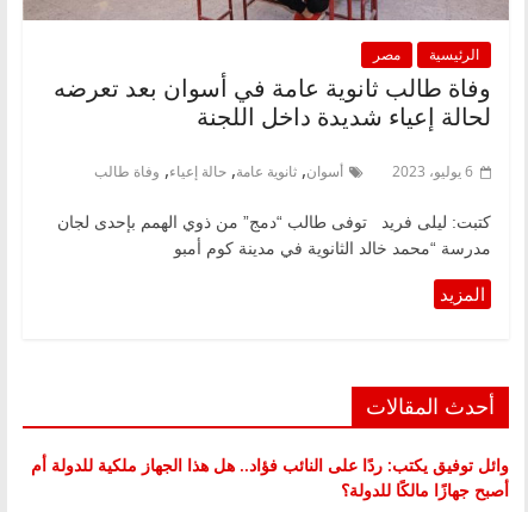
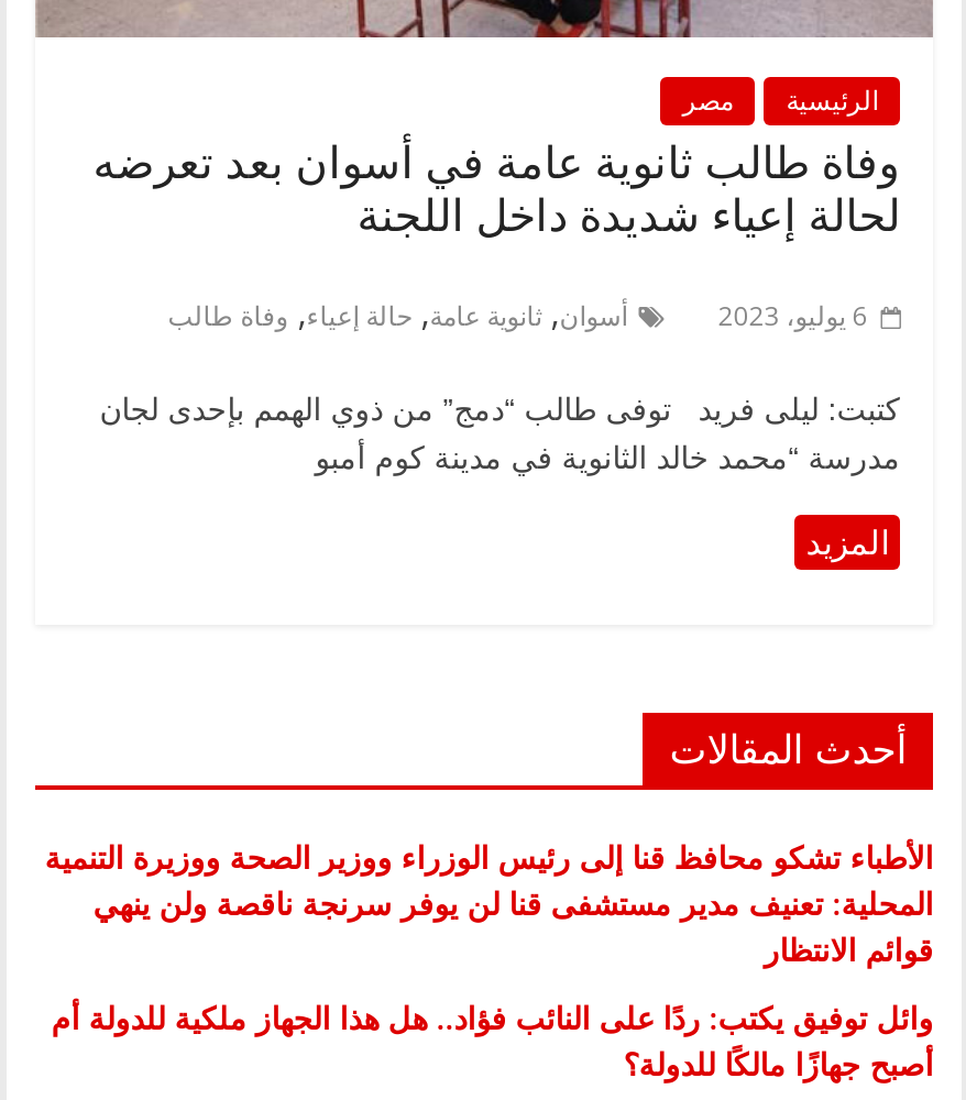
none -> [44,836,933,970] الأطباء تشكو محافظ قنا إلى رئيس الوزراء ووزير الصحة ووزيرة التنمية | المحلية: تعنيف مدير مستشفى قنا لن يوفر سرنجة ناقصة ولن ينهي | قوائم الانتظار

